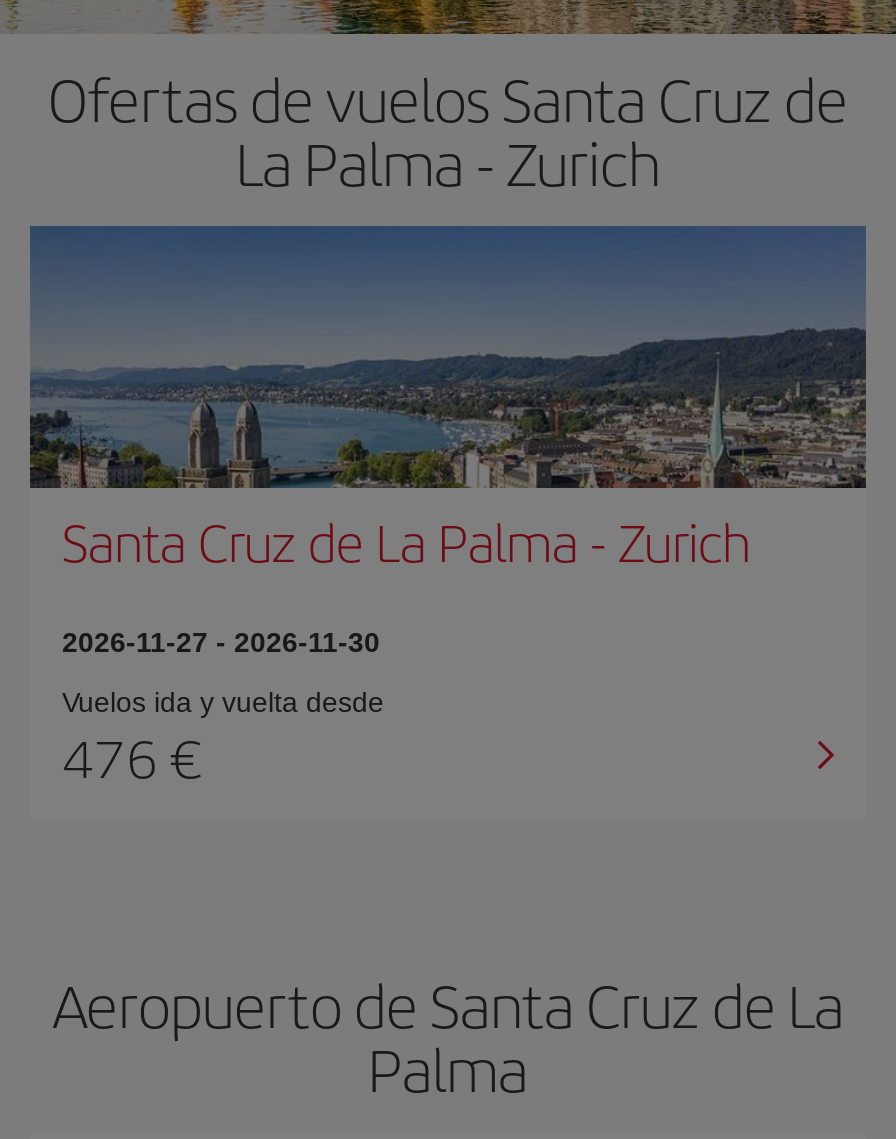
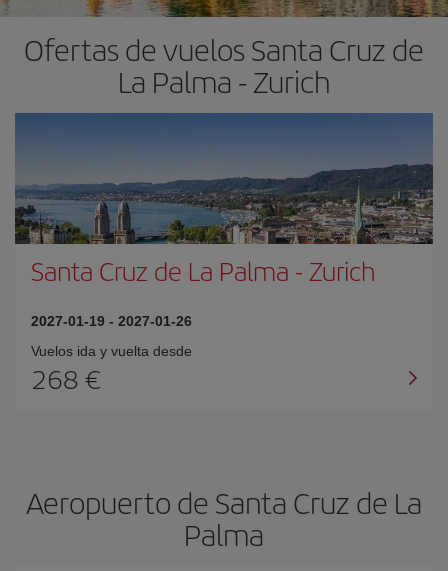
[62,626,380,658] 2026-11-27 - 2026-11-30 -> [31,313,192,329] 2027-01-19 - 2027-01-26
[62,720,202,794] 476 € -> [31,360,101,397] 268 €

